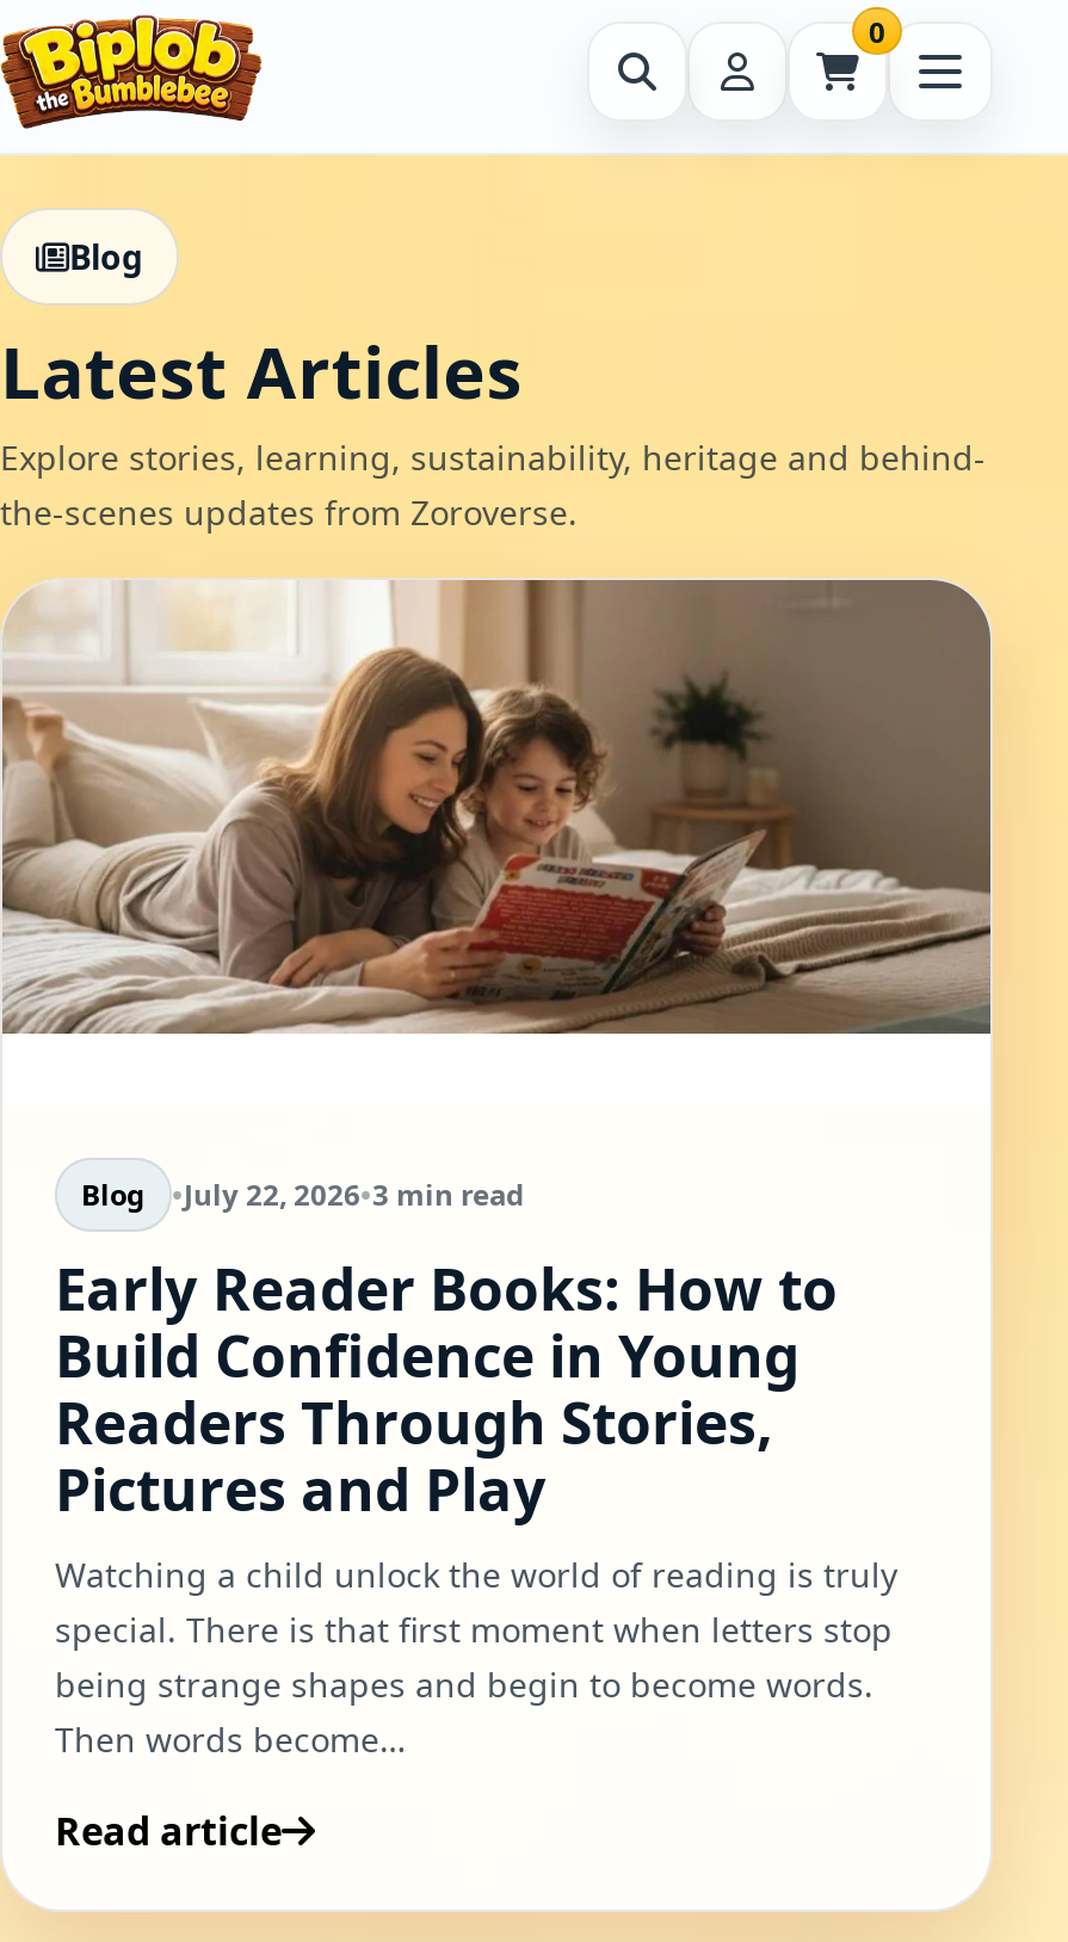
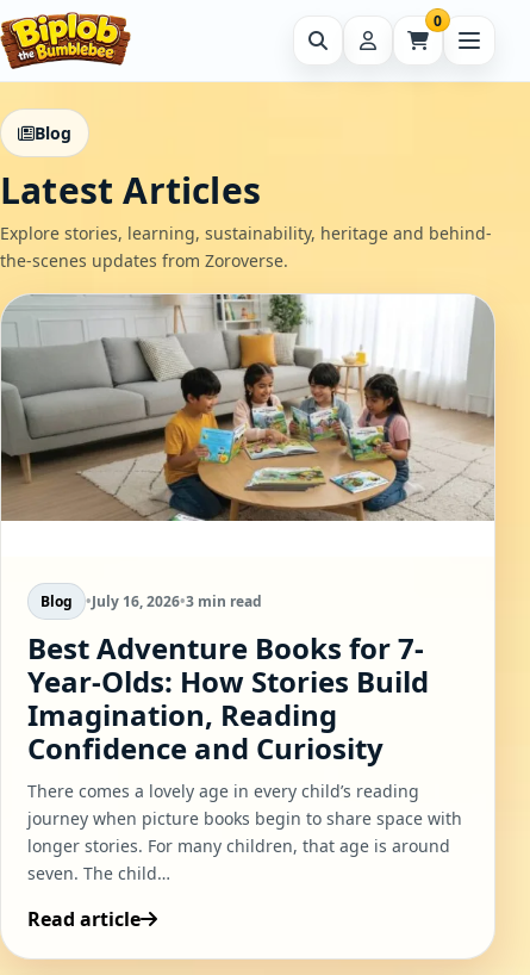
[7,578,993,1034] [image] -> [4,293,495,521] [image]
[55,1176,897,1763] •July 22, 2026•3 min read | Early Reader Books: How to | Build Confidence in Young | Readers Through Stories, | Pictures and Play | Watching a child unlock the world of reading is truly | special. There is that first moment when letters stop | being strange shapes and begin to become words. | Then words become… -> [27,592,462,885] •July 16, 2026•3 min read | Best Adventure Books for 7- | Year-Olds: How Stories Build | Imagination, Reading | Confidence and Curiosity | There comes a lovely age in every child’s reading | journey when picture books begin to share space with | longer stories. For many children, that age is around | seven. The child…

